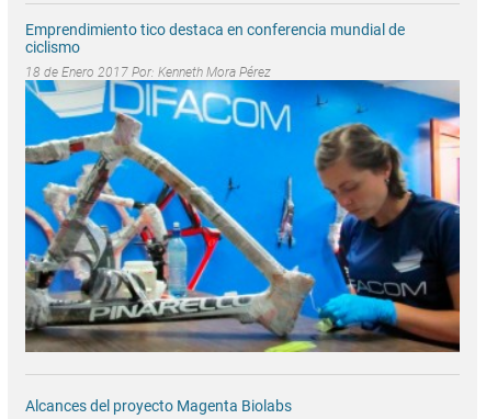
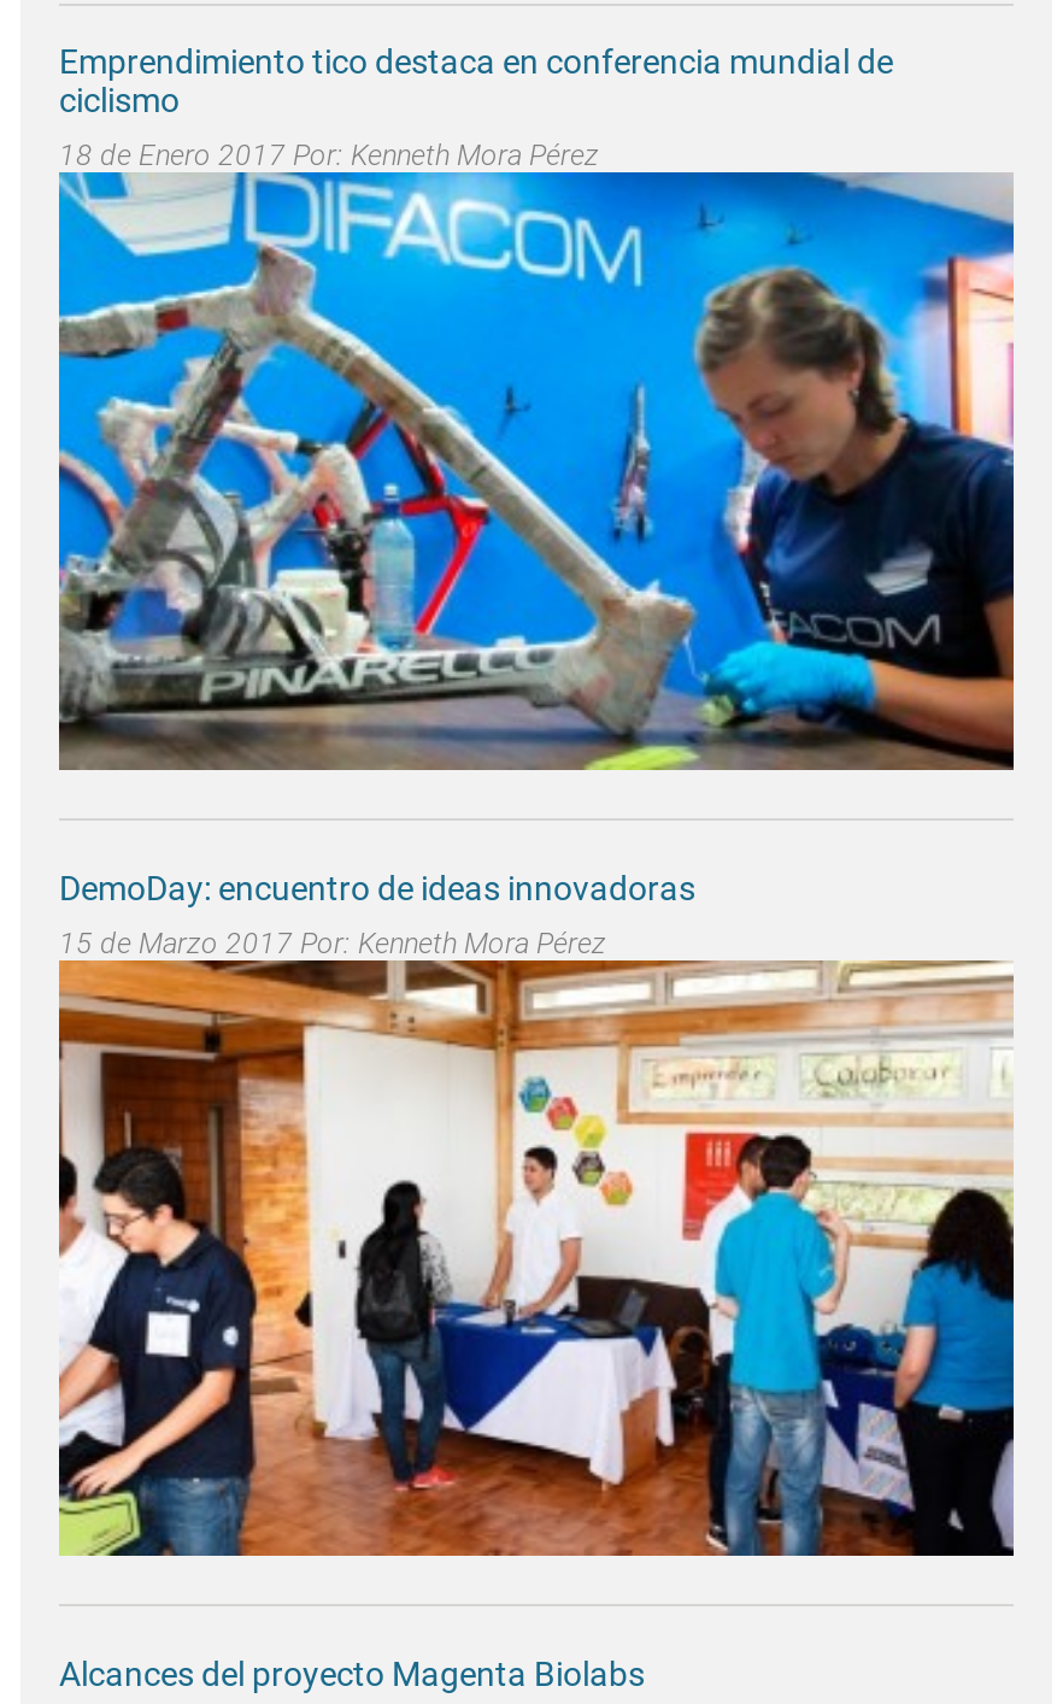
none -> [57,868,1016,1556] [image] | DemoDay: encuentro de ideas innovadoras | 15 de Marzo 2017 Por: Kenneth Mora Pérez

